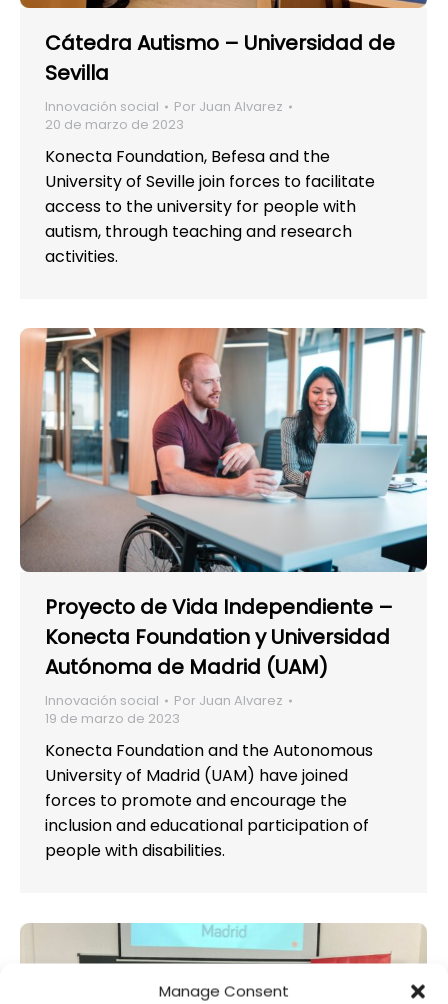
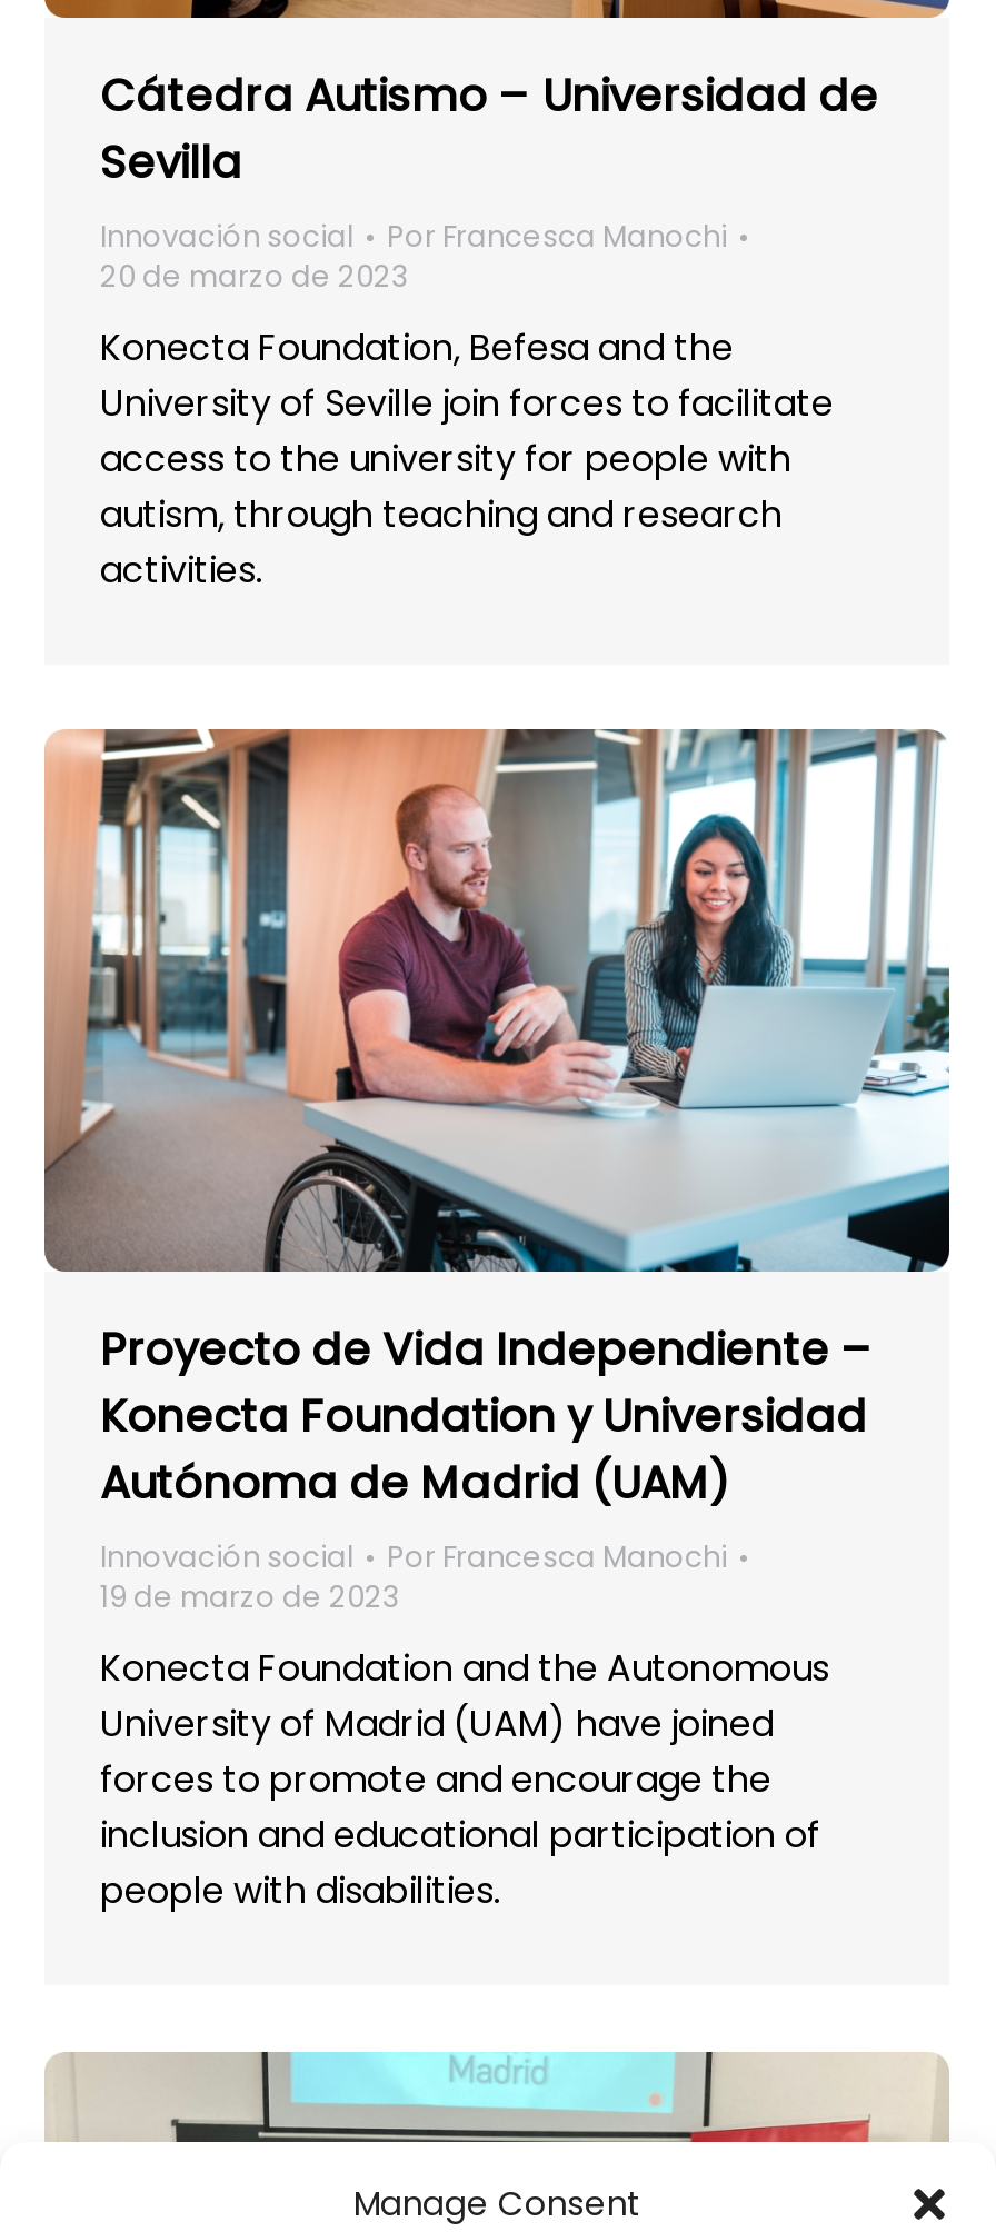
[174,97,283,116] Por Juan Alvarez -> [387,215,727,257] Por Francesca Manochi
[174,691,283,710] Por Juan Alvarez -> [387,1535,727,1578] Por Francesca Manochi

